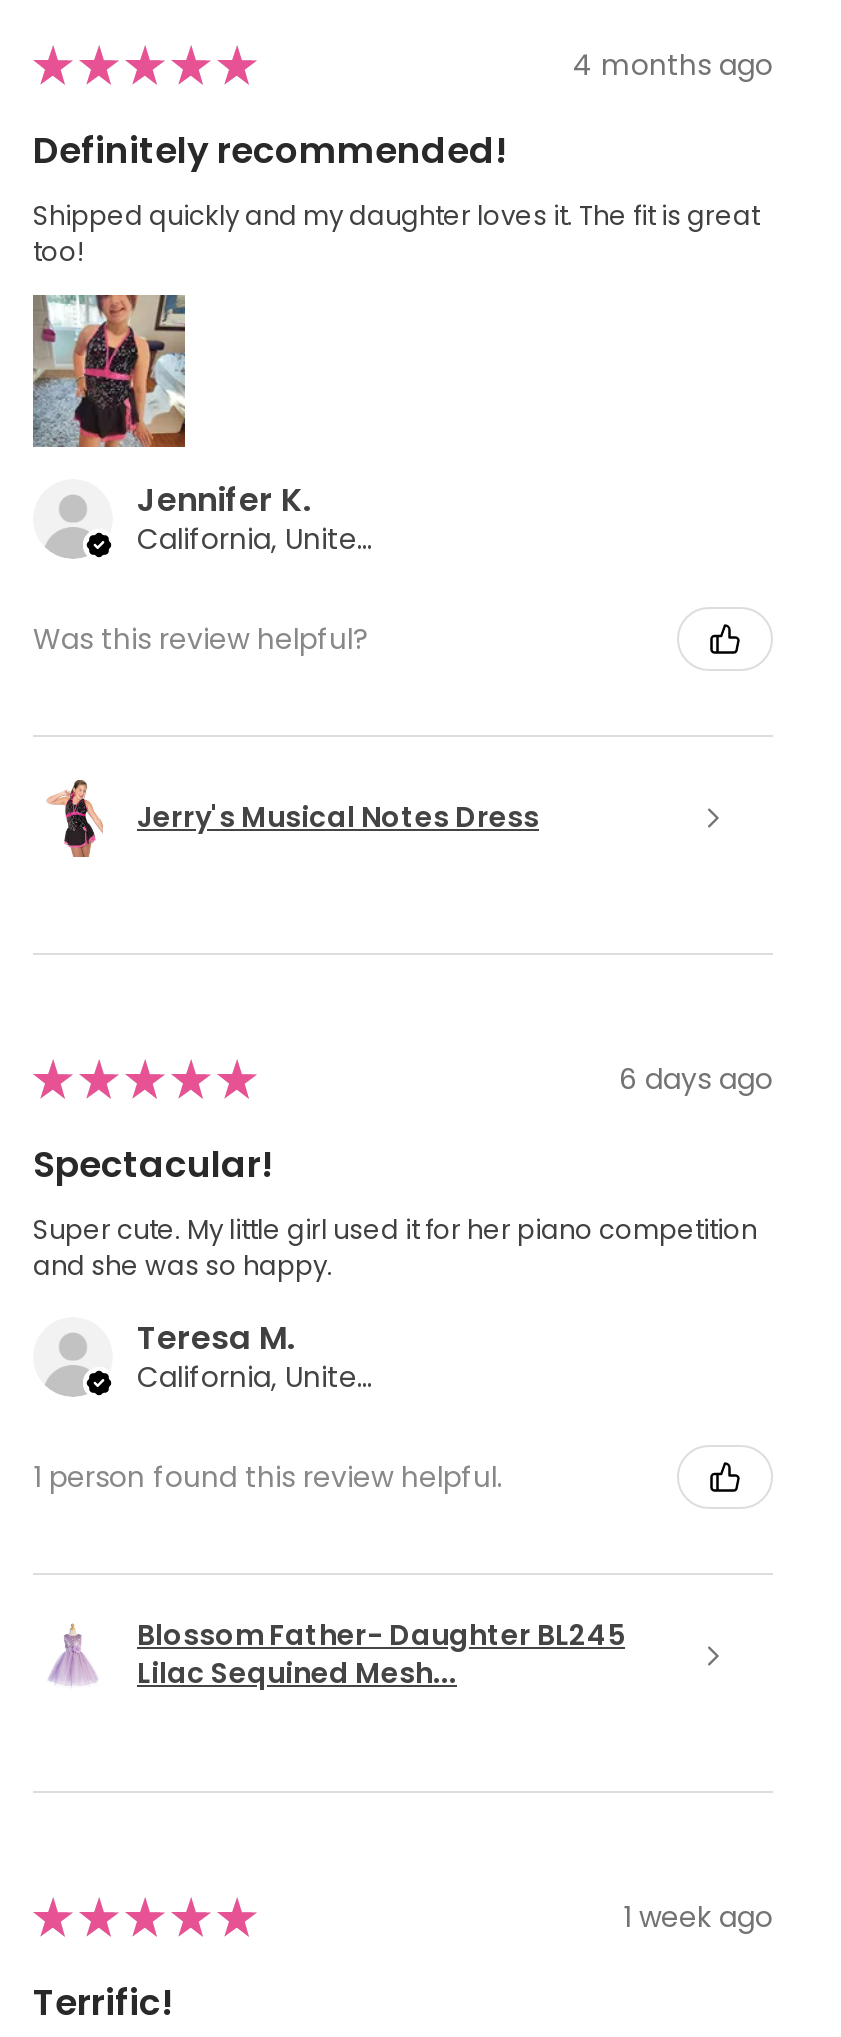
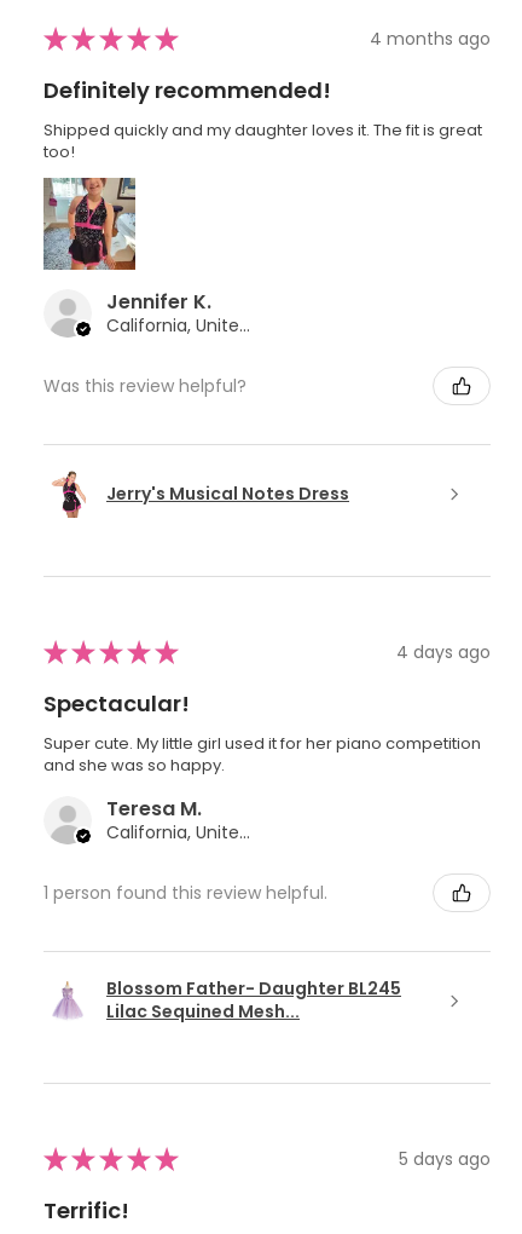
[619,1058,773,1098] 6 days ago -> [396,640,491,664] 4 days ago
[623,1896,773,1936] 1 week ago -> [399,1146,491,1171] 5 days ago

